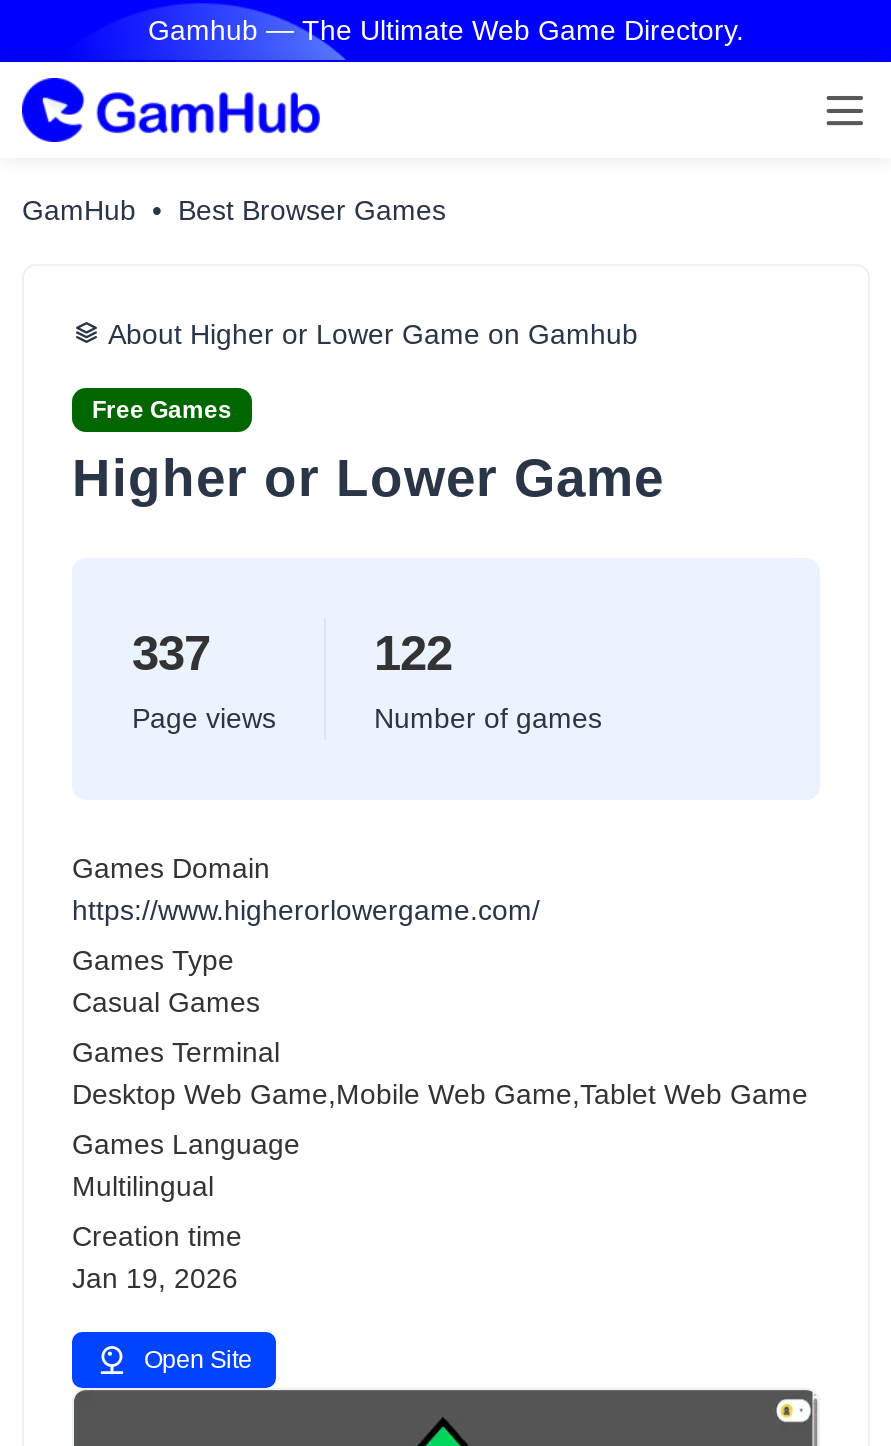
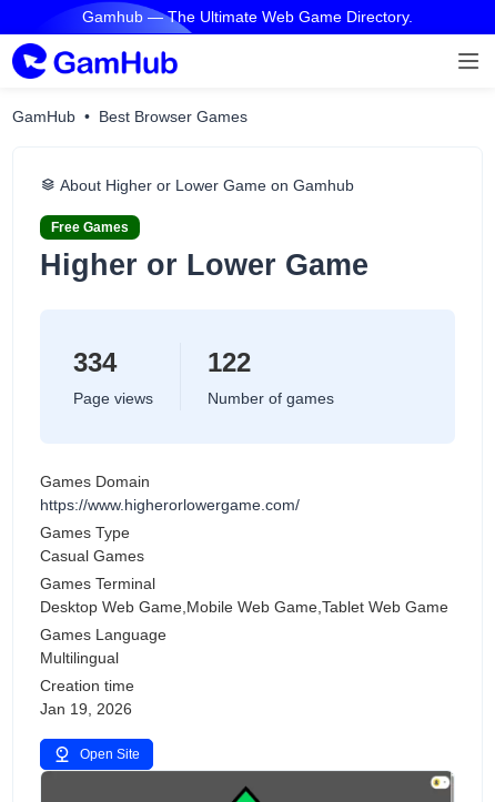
[132,626,210,680] 337 -> [73,347,117,377] 334

